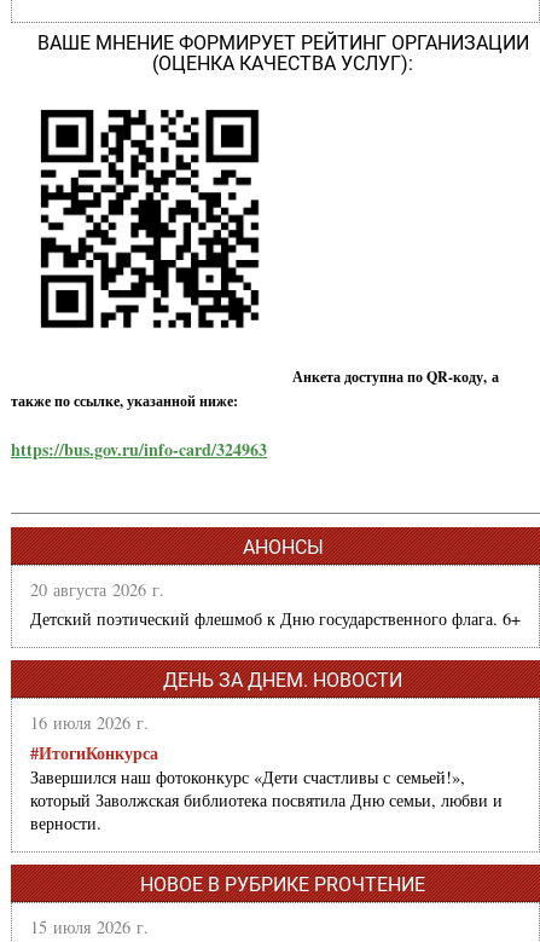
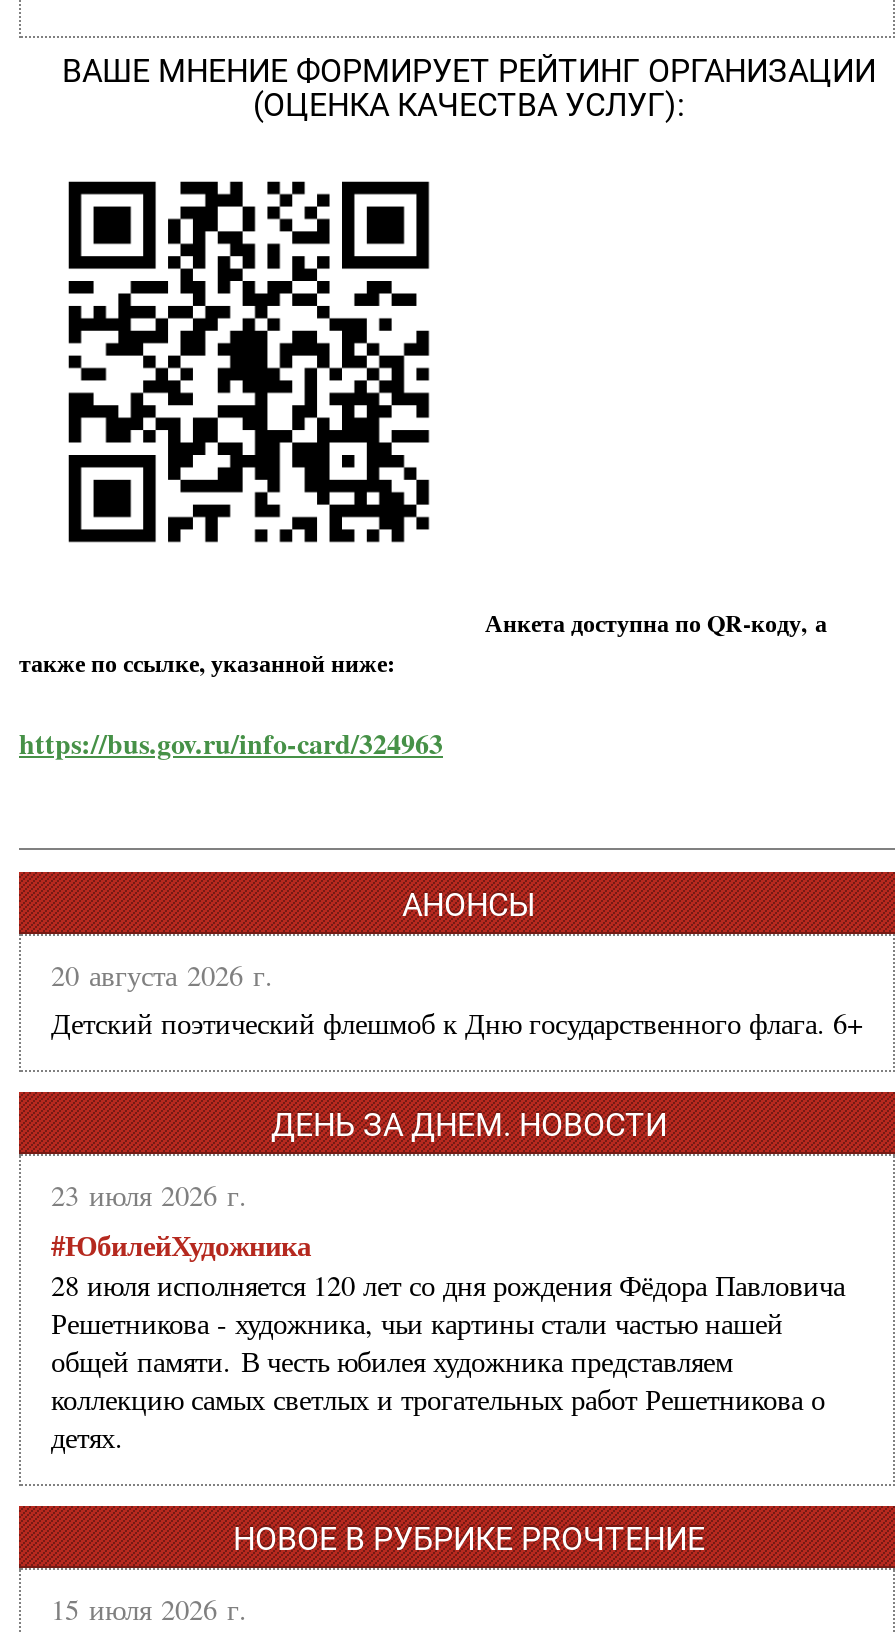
[30,711,503,834] 16 июля 2026 г. | #ИтогиКонкурса | Завершился наш фотоконкурс «Дети счастливы с семьей!», | который Заволжская библиотека посвятила Дню семьи, любви и | верности. -> [51,1175,845,1455] 23 июля 2026 г. | #ЮбилейХудожника | 28 июля исполняется 120 лет со дня рождения Фёдора Павловича | Решетникова - художника, чьи картины стали частью нашей | общей памяти. В честь юбилея художника представляем | коллекцию самых светлых и трогательных работ Решетникова о | детях.

